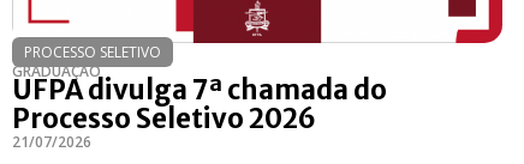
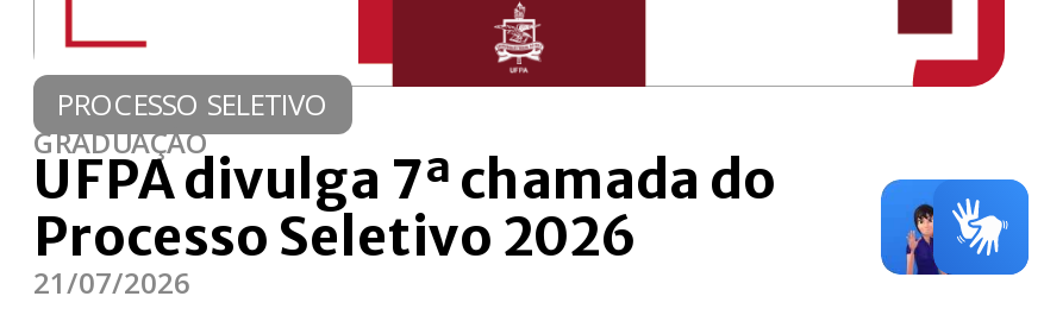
none -> [879,176,1031,278] [image]

